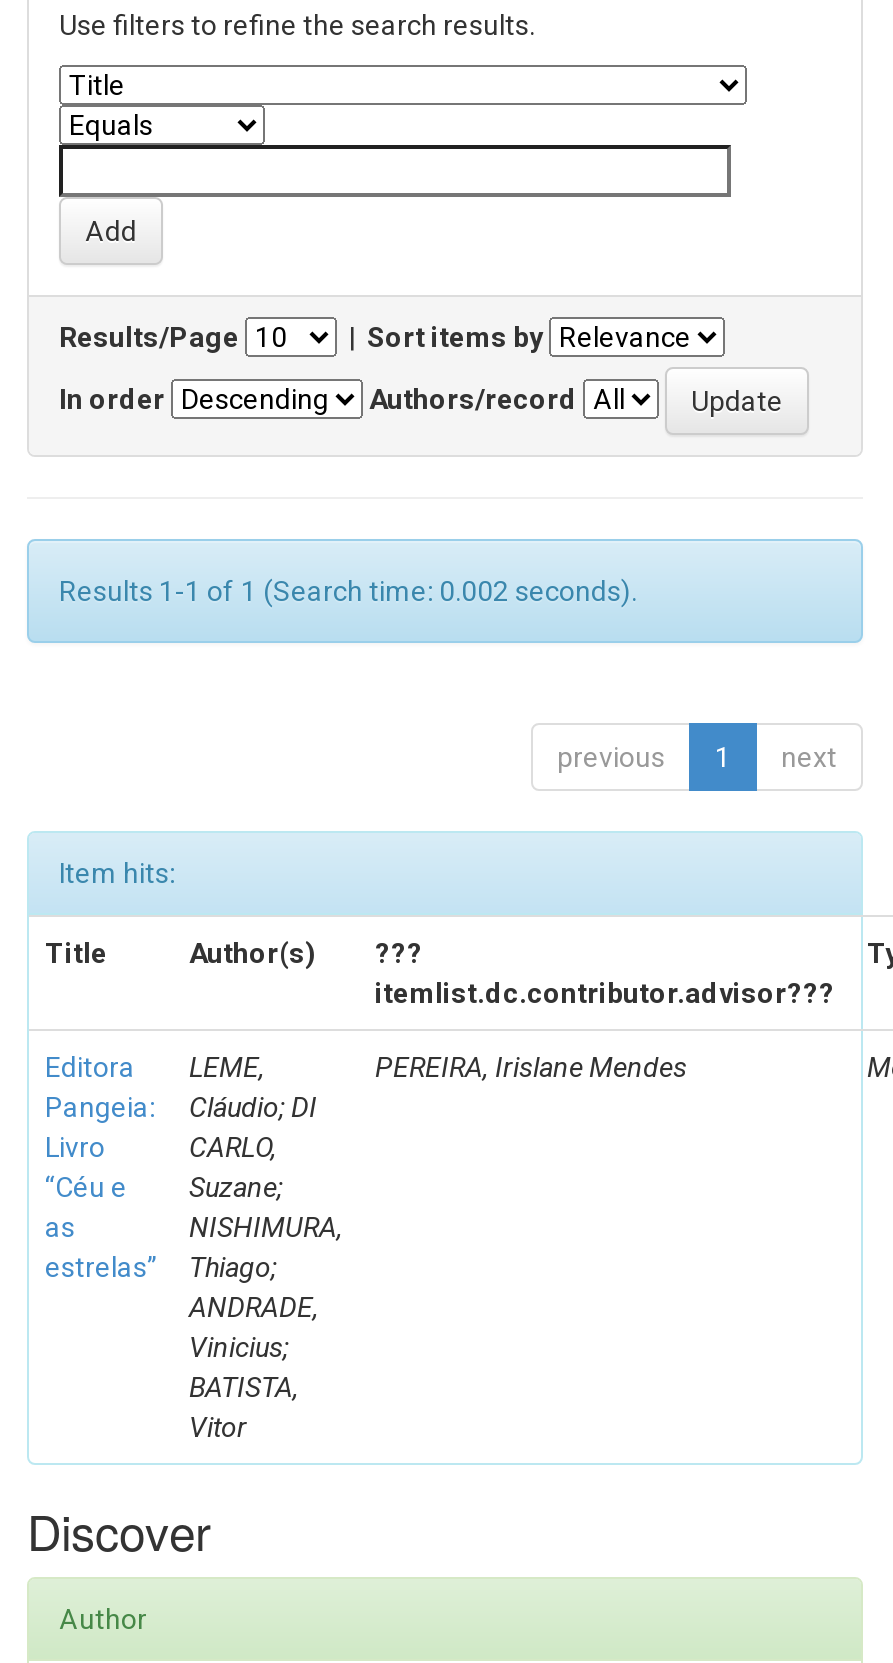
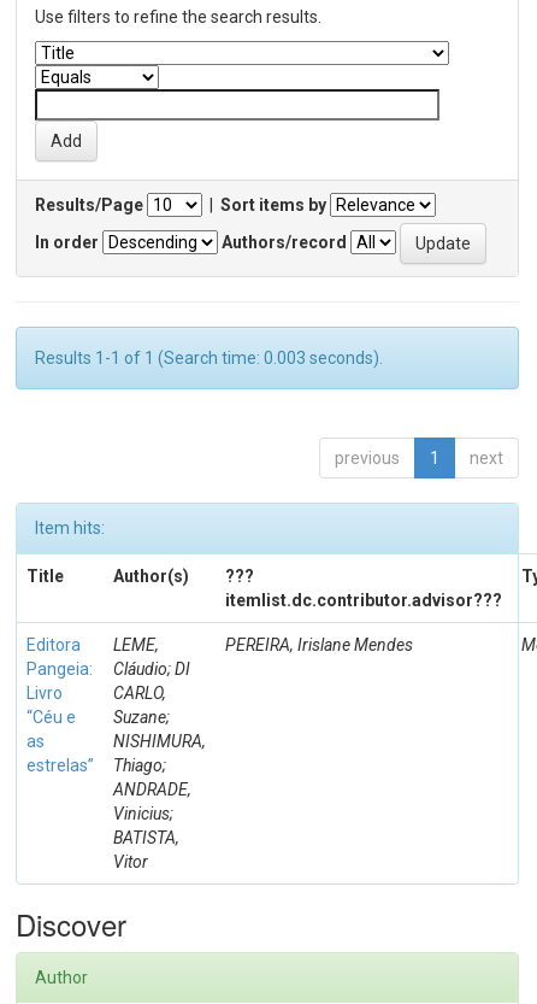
[59,575,637,607] Results 1-1 of 1 (Search time: 0.002 seconds). -> [35,348,383,368] Results 1-1 of 1 (Search time: 0.003 seconds).

